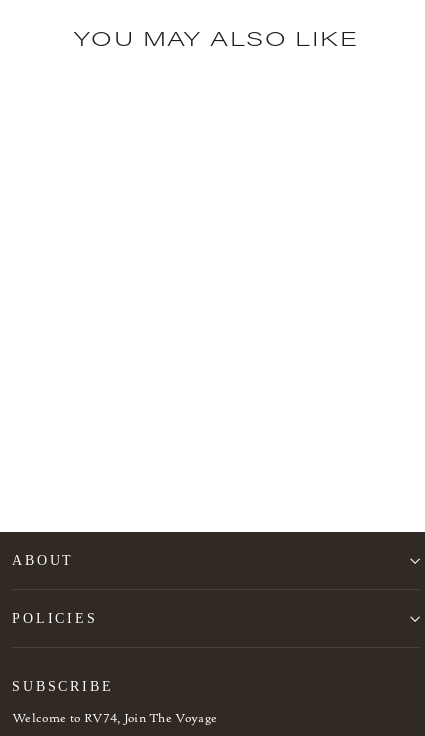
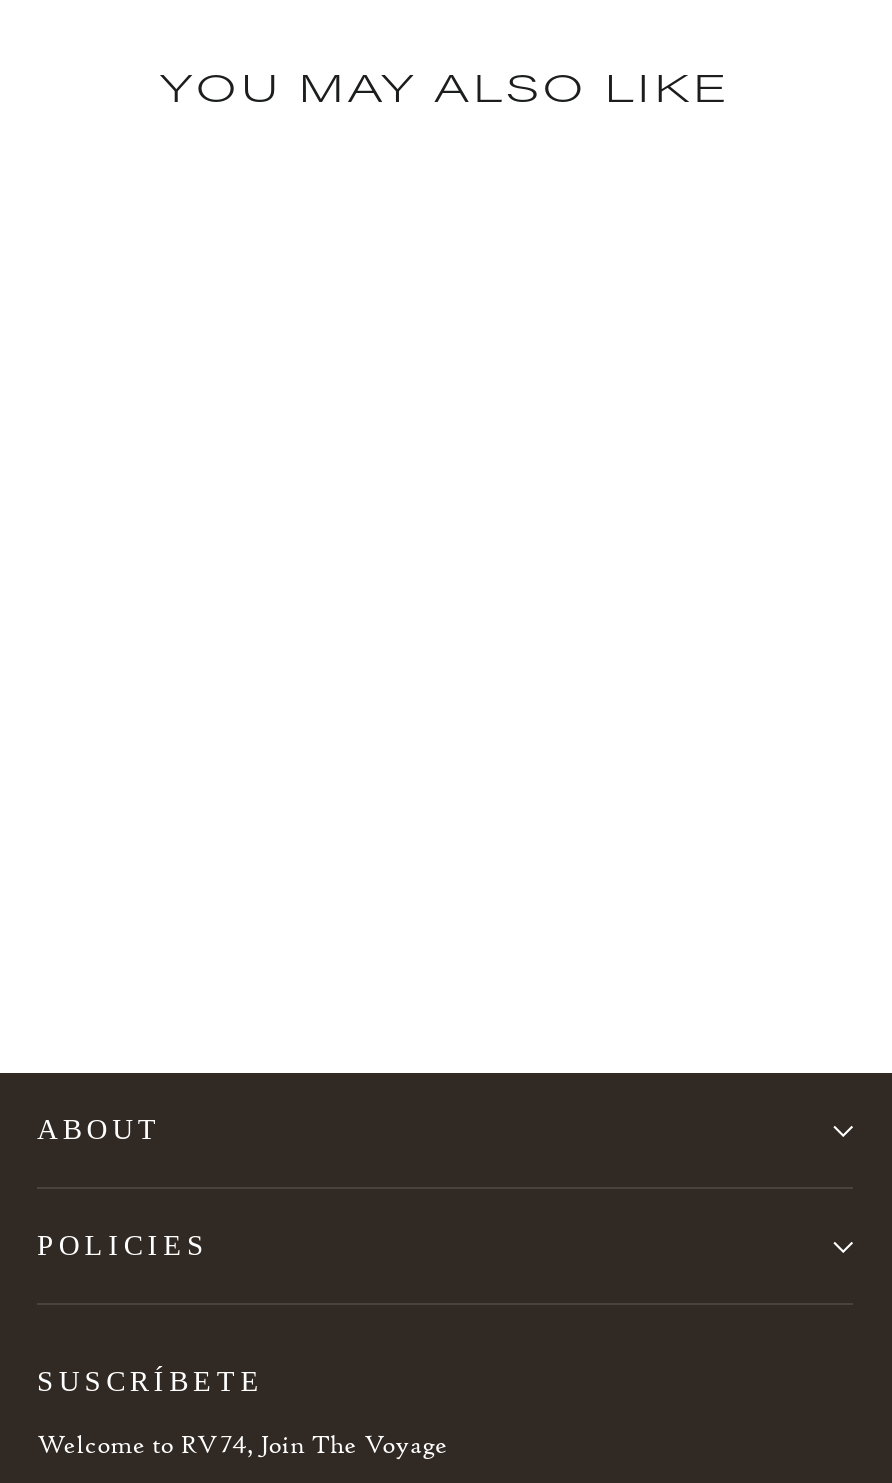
[12,678,114,694] SUBSCRIBE -> [37,1365,264,1397] SUSCRÍBETE

